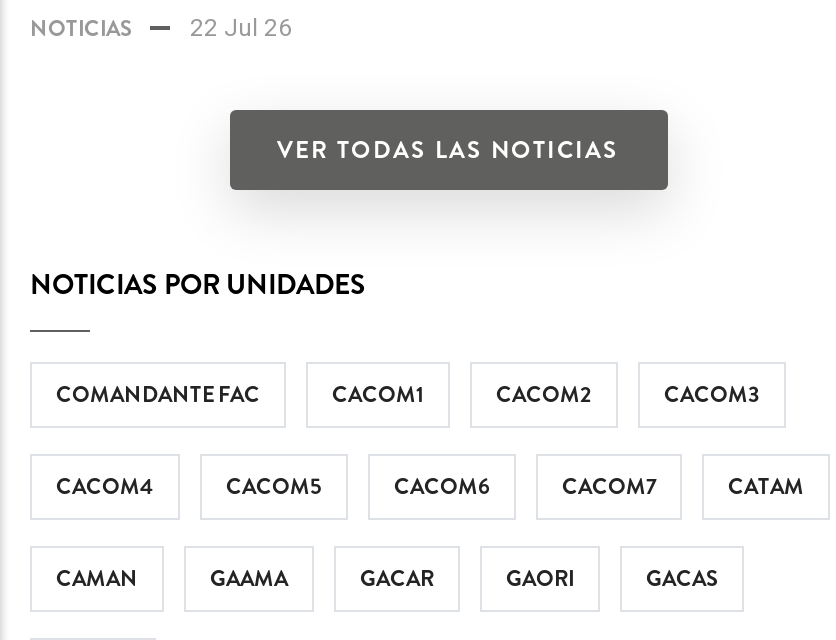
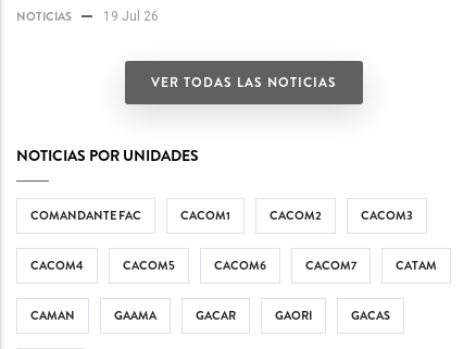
[190,14,292,42] 22 Jul 26 -> [103,9,159,24] 19 Jul 26

